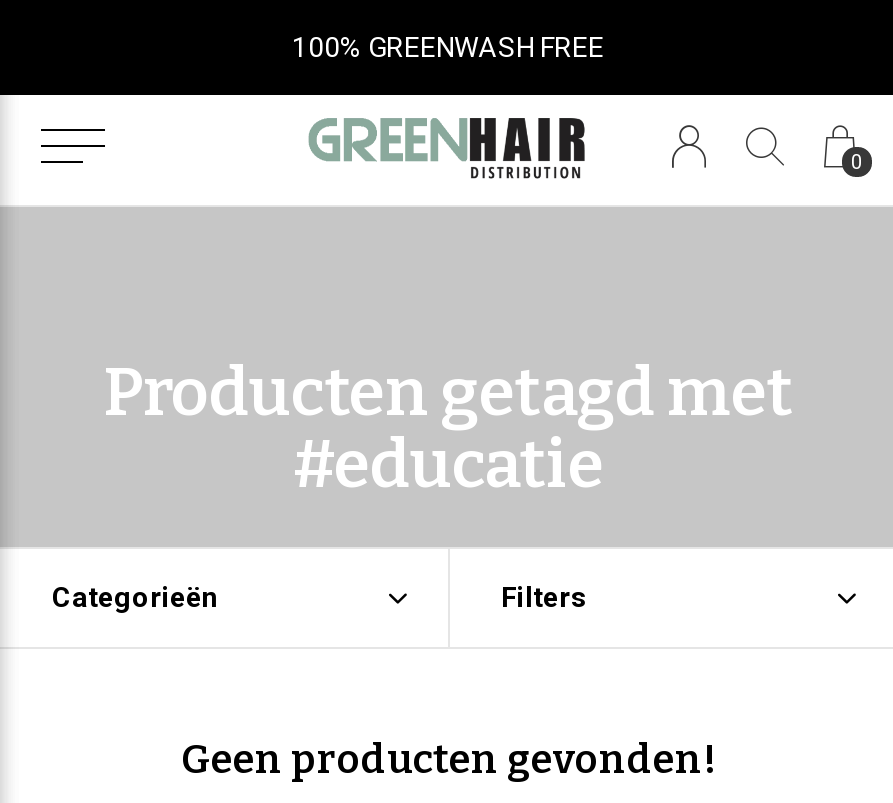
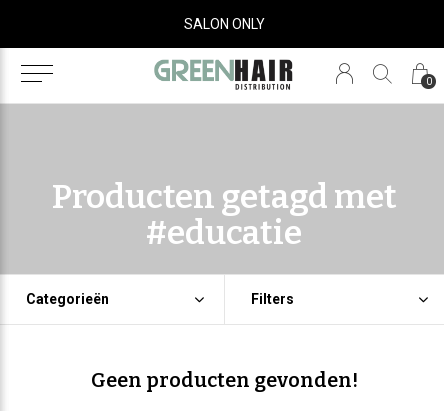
[292,31,604,63] 100% GREENWASH FREE -> [183,16,264,32] SALON ONLY

